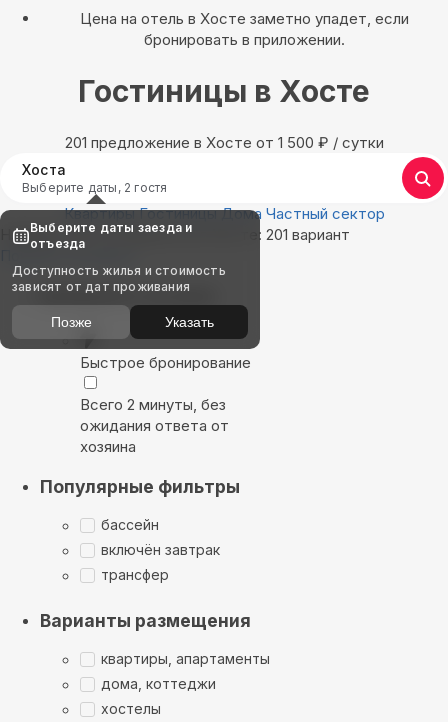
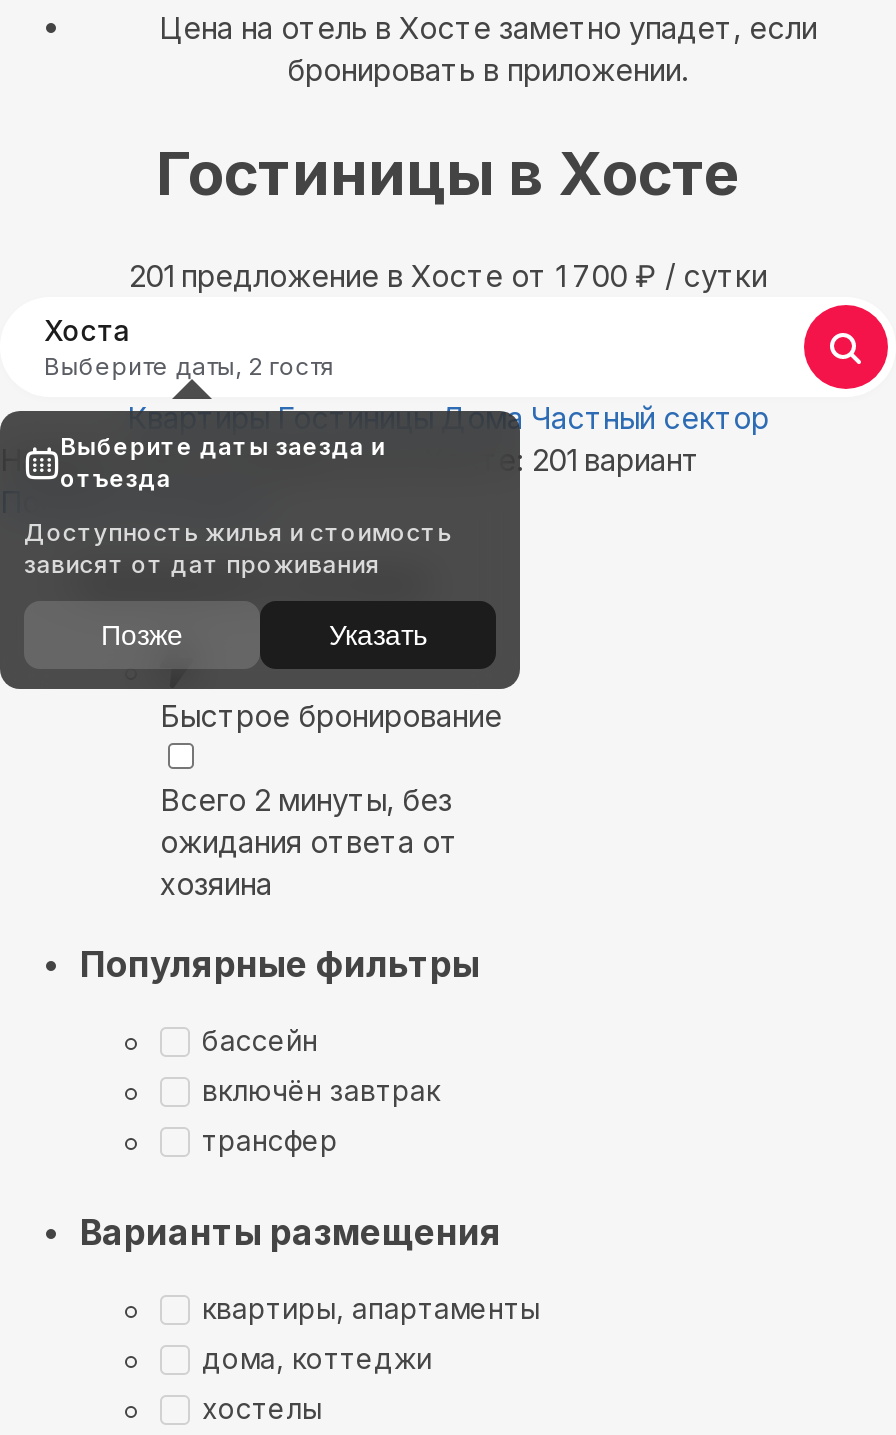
[64,133,383,152] 201 предложение в Хосте oт 1 500 ₽ / сутки -> [129,257,767,295] 201 предложение в Хосте oт 1 700 ₽ / сутки

